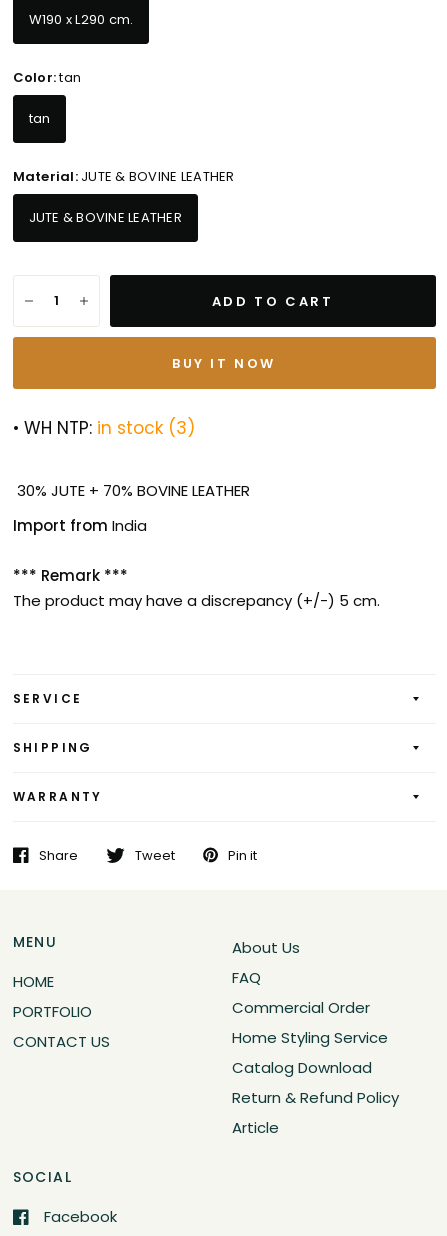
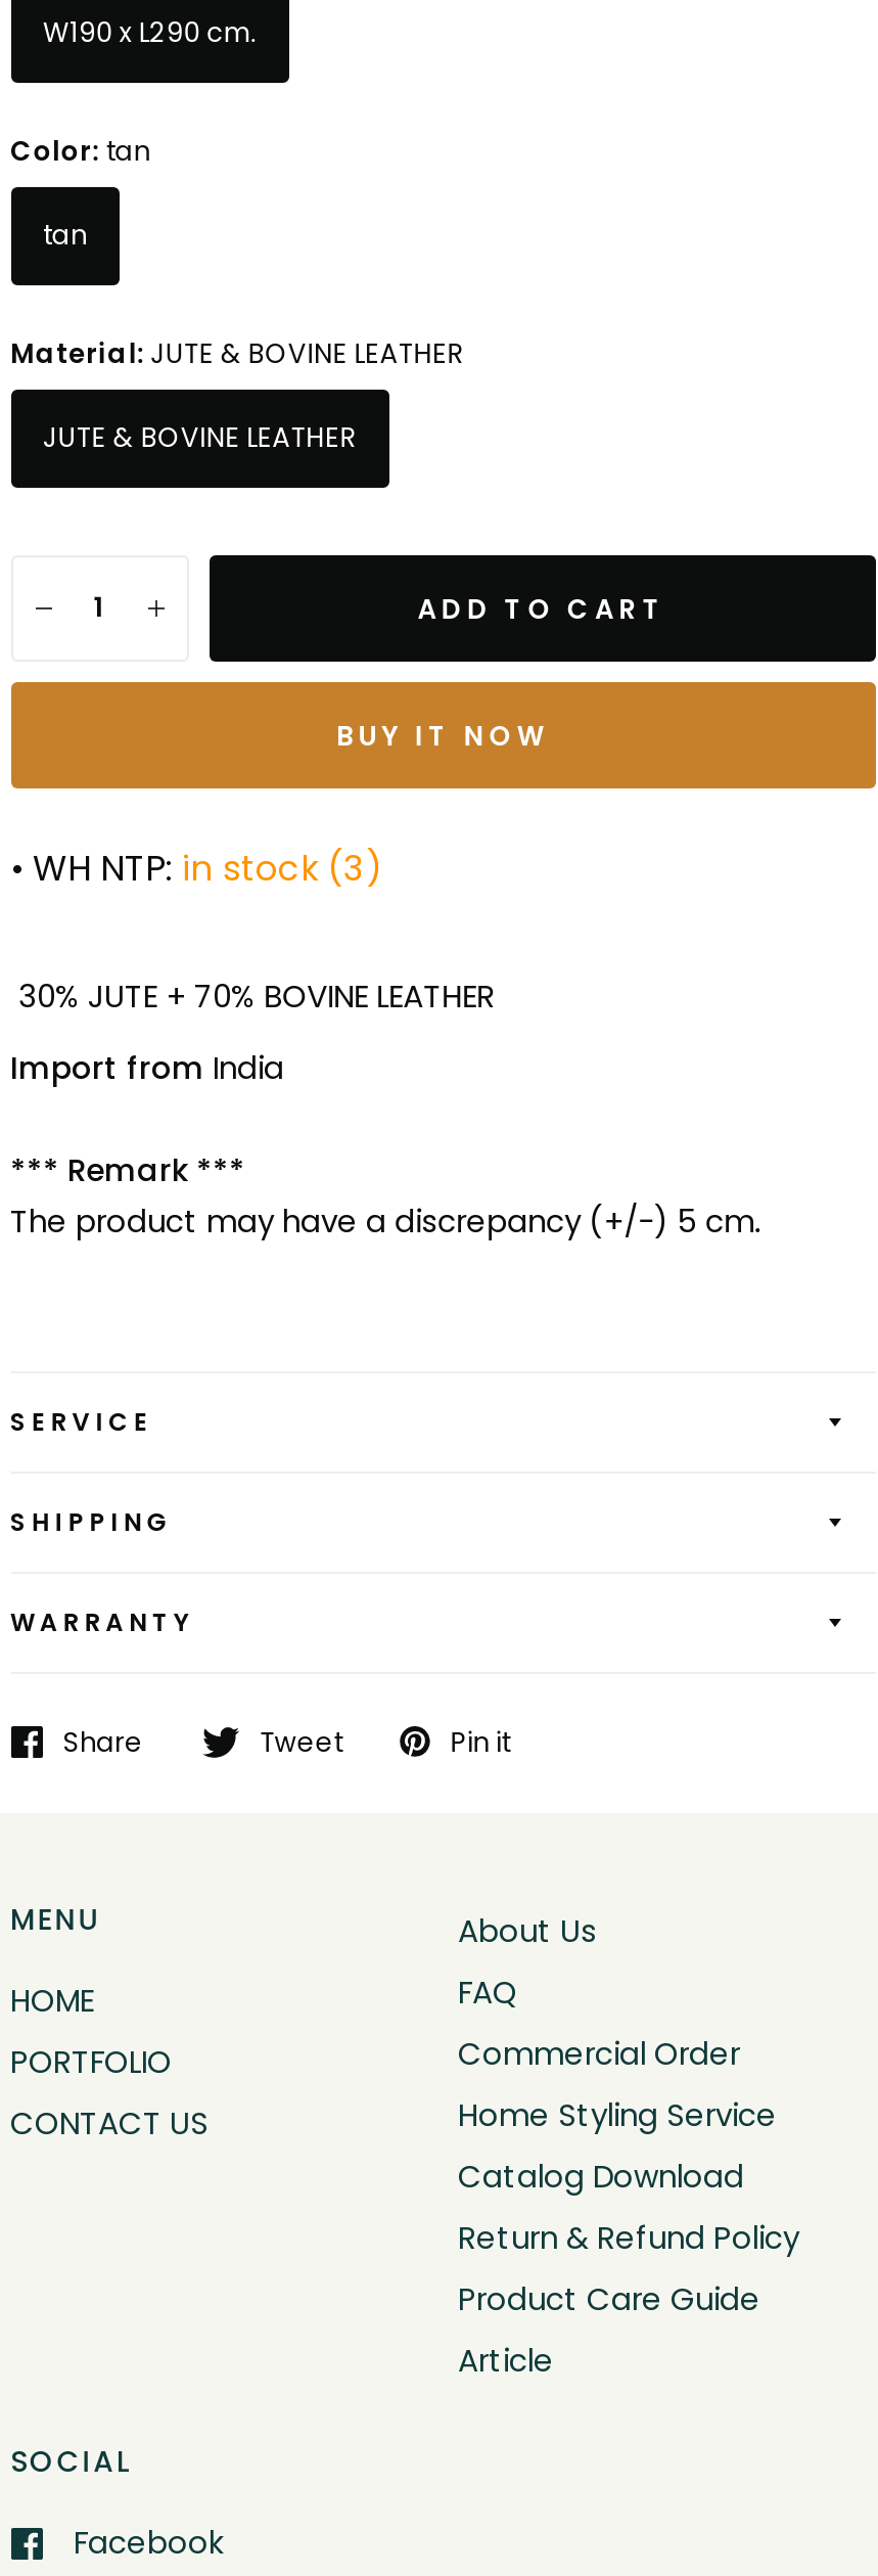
none -> [458,2278,760,2321] Product Care Guide

